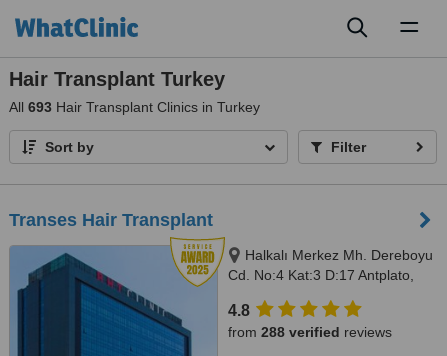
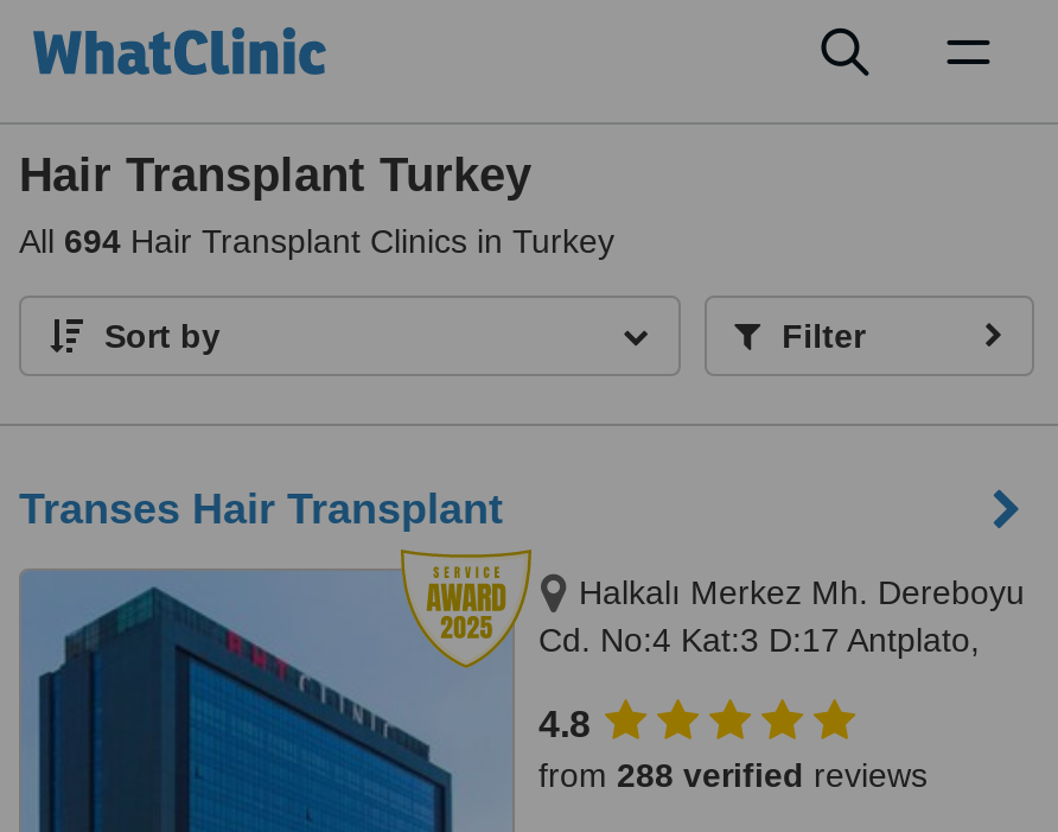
[9,99,260,115] All 693 Hair Transplant Clinics in Turkey -> [19,222,614,260] All 694 Hair Transplant Clinics in Turkey

